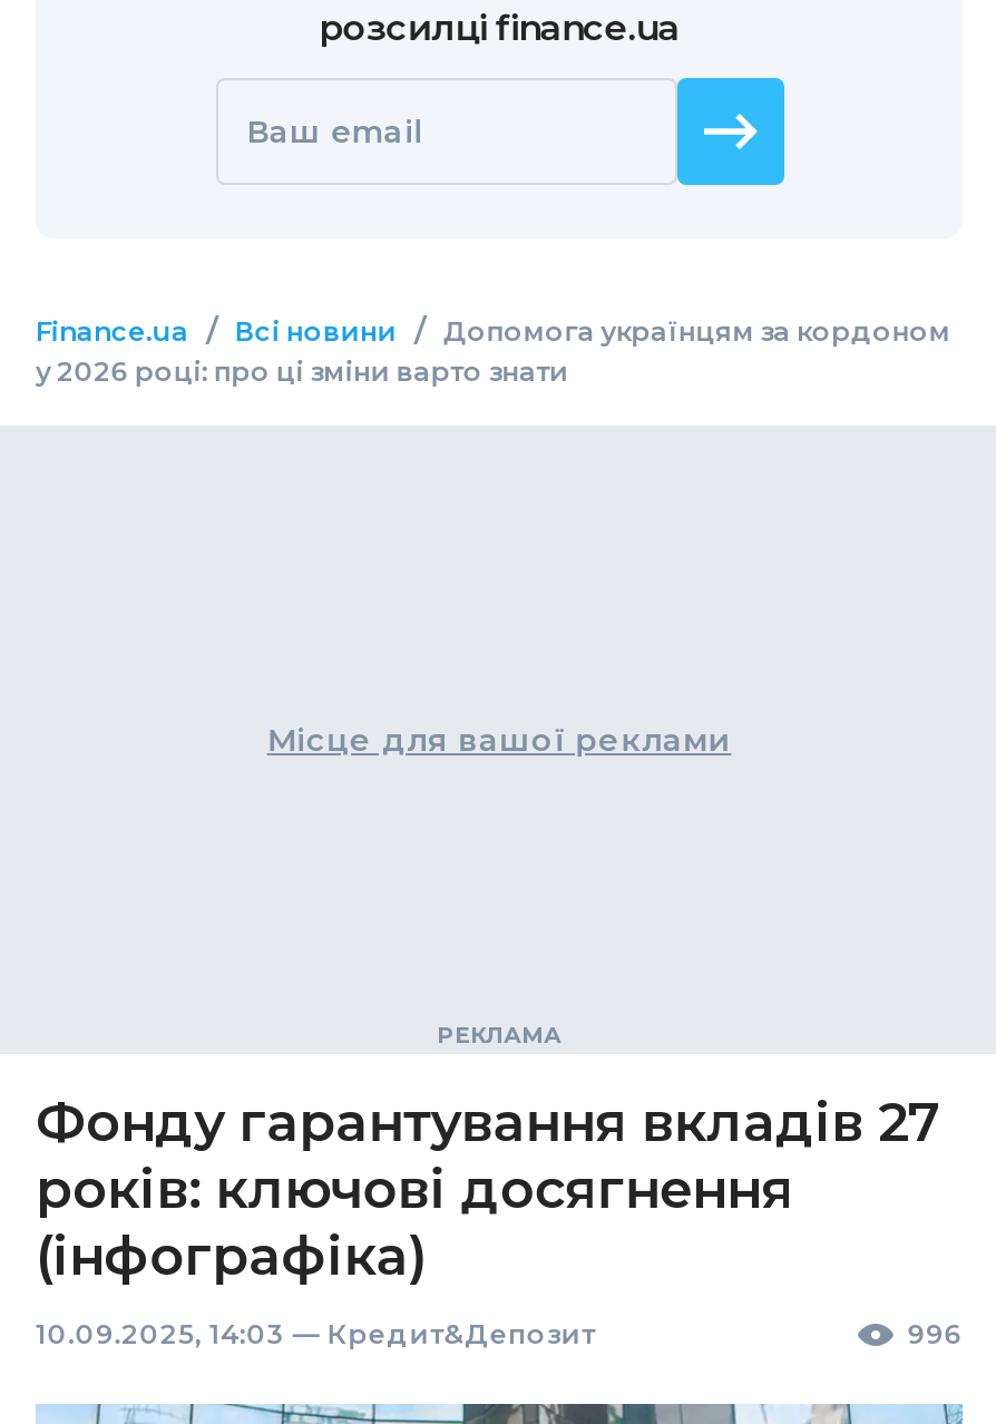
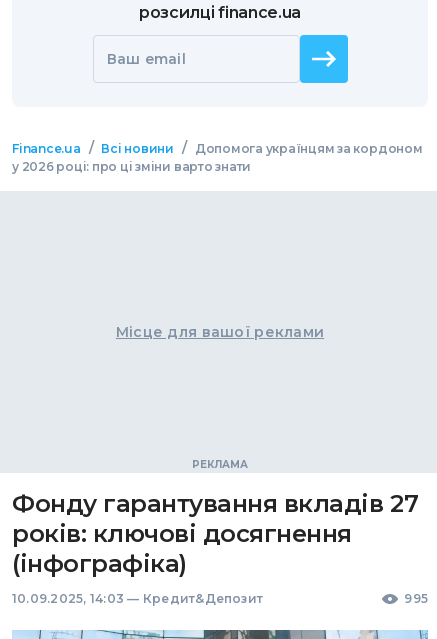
[908,1318,963,1351] 996 -> [404,591,428,606] 995

